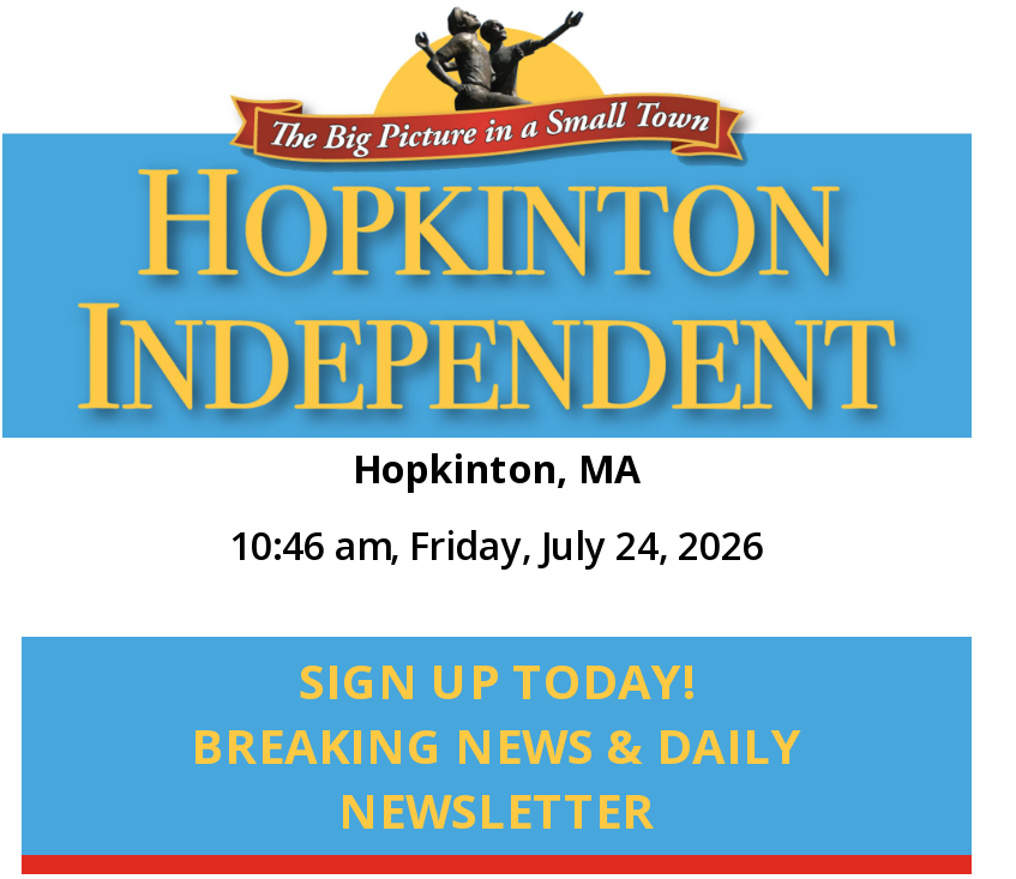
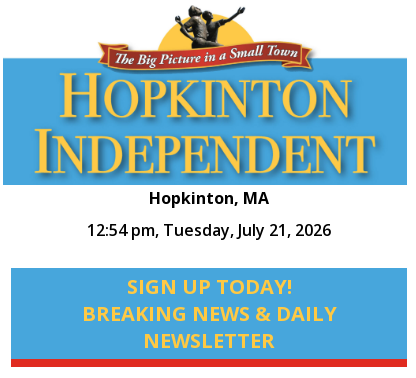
[229,519,764,572] 10:46 am, Friday, July 24, 2026 -> [87,219,331,241] 12:54 pm, Tuesday, July 21, 2026

